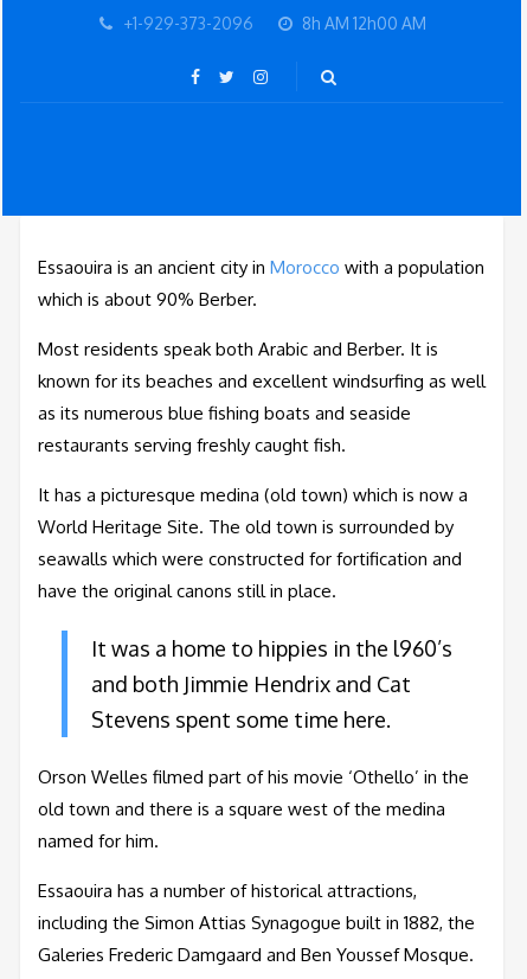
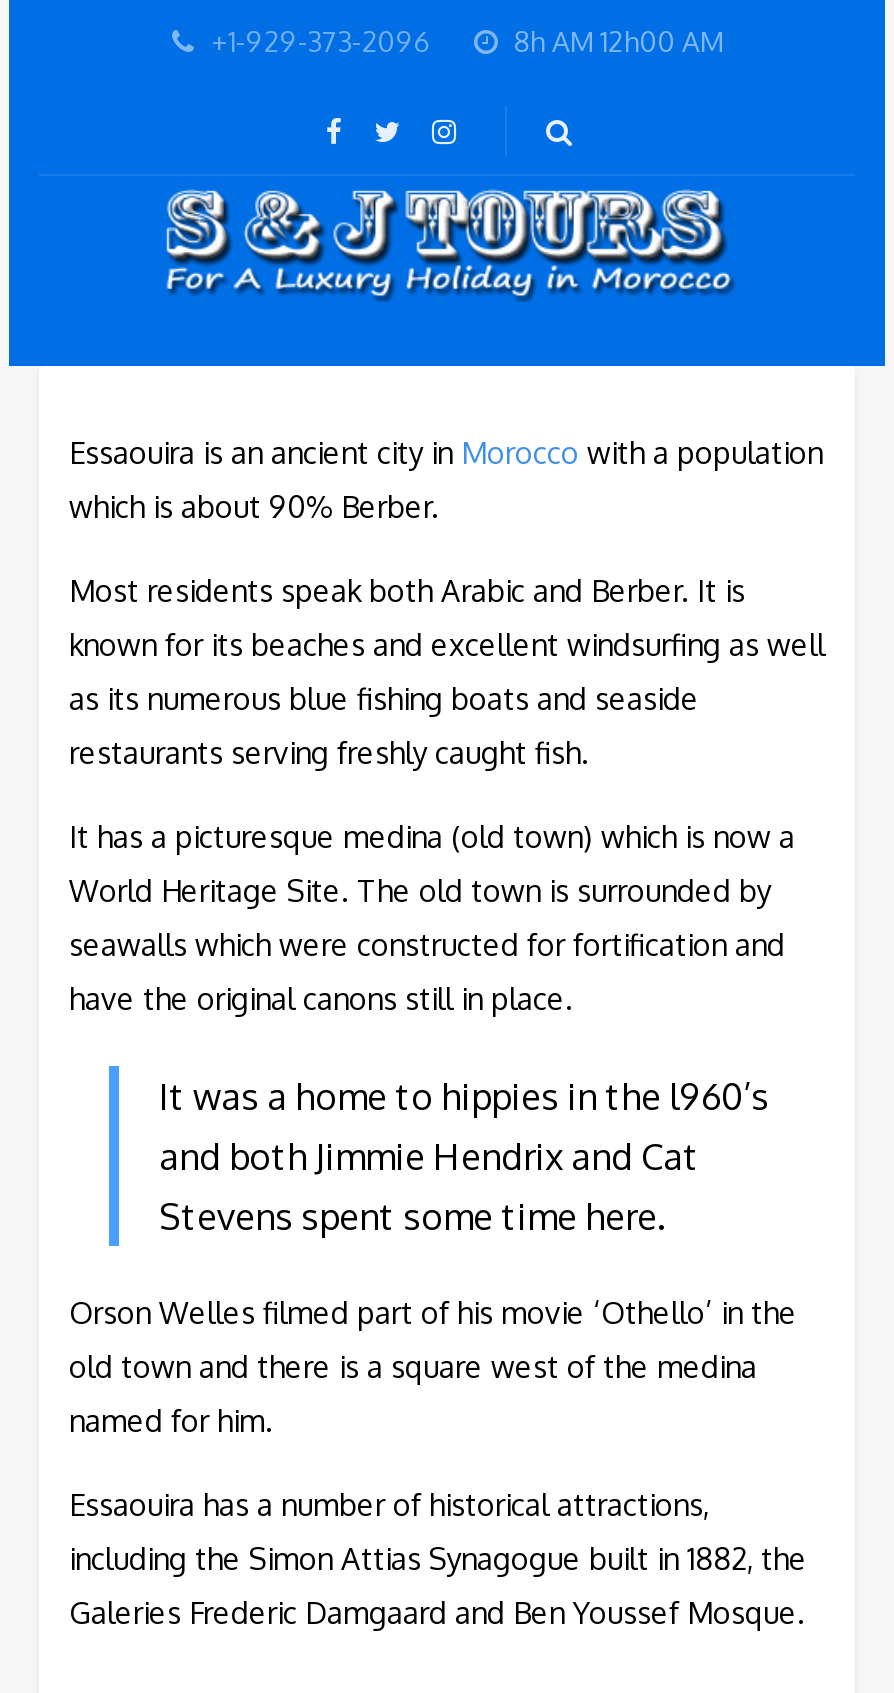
none -> [165,188,735,302] [image]

